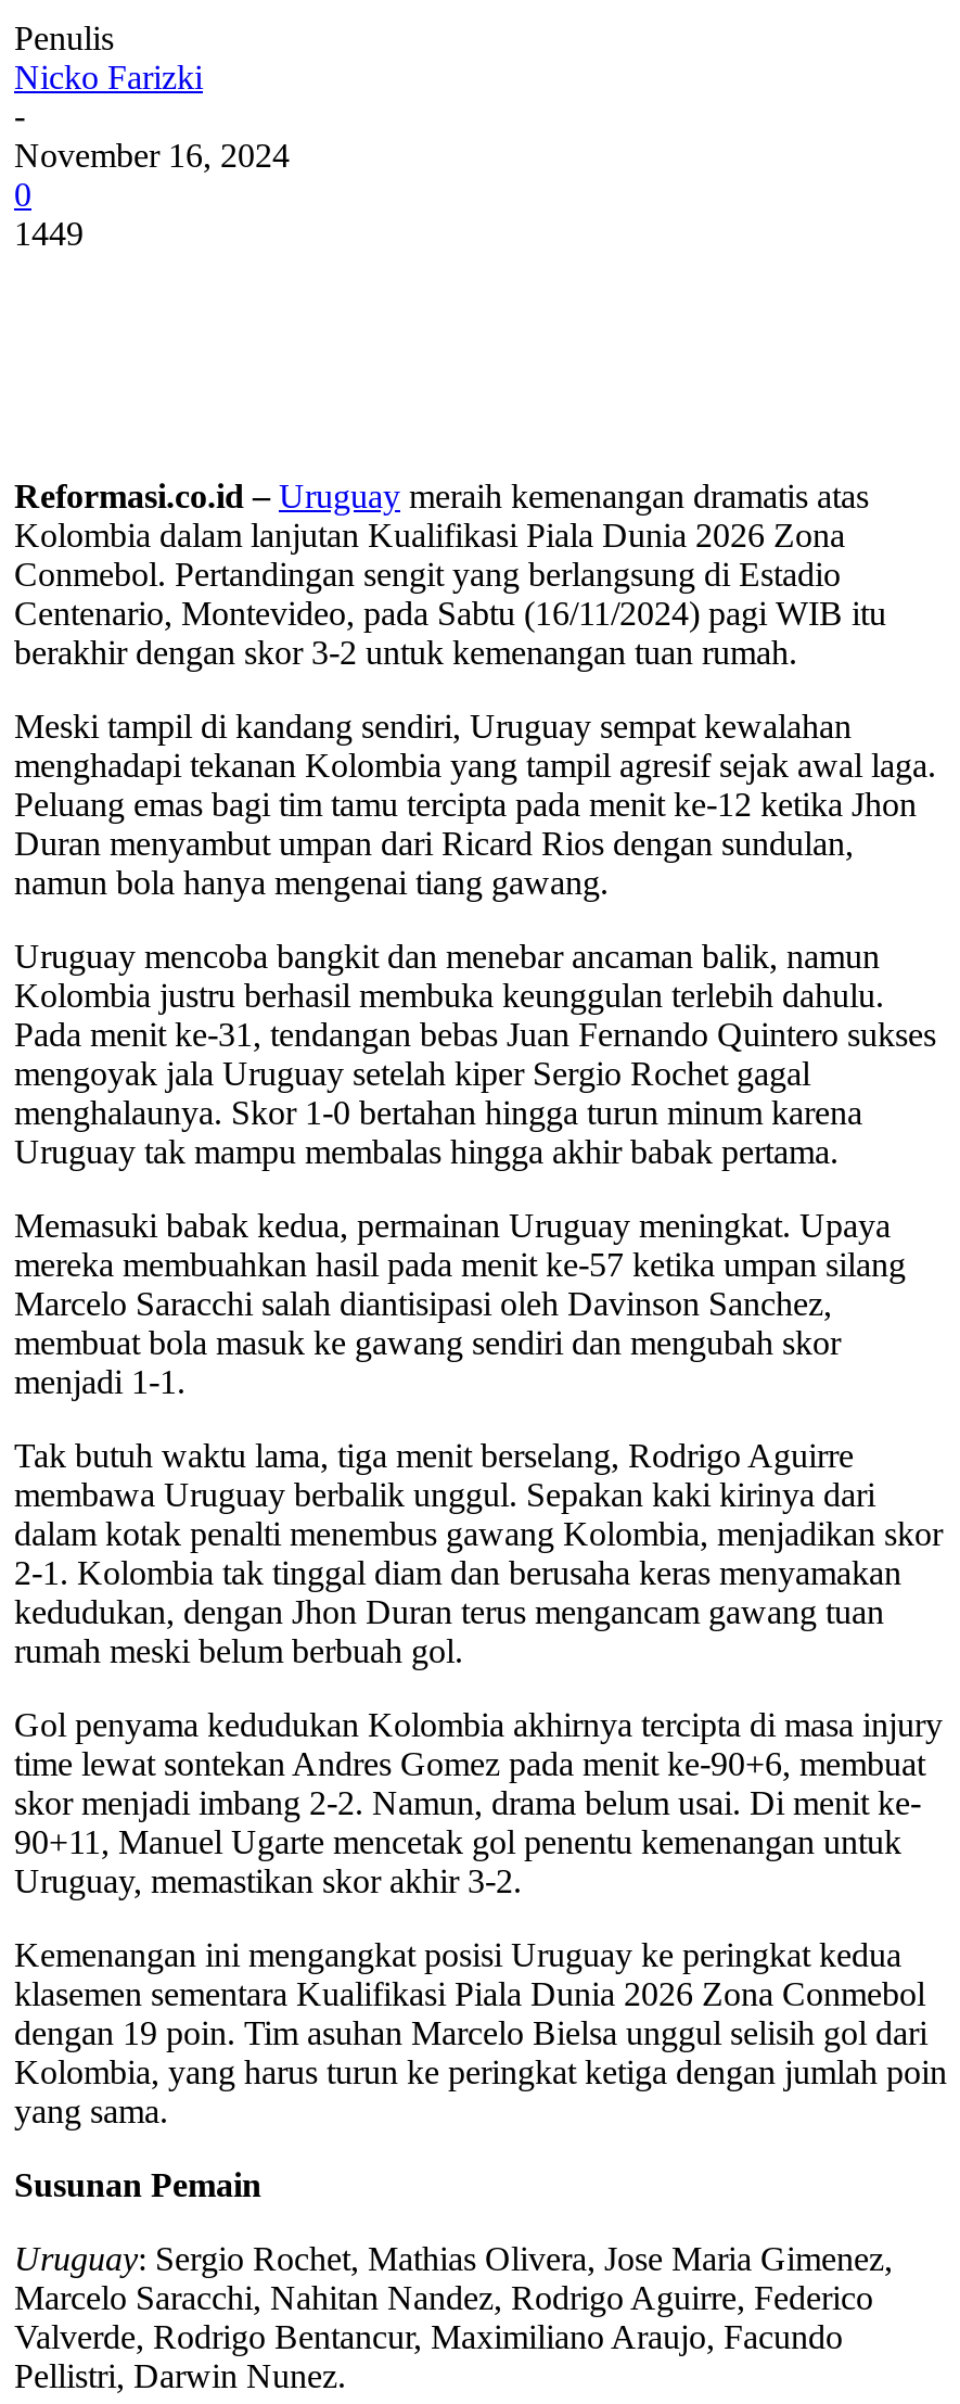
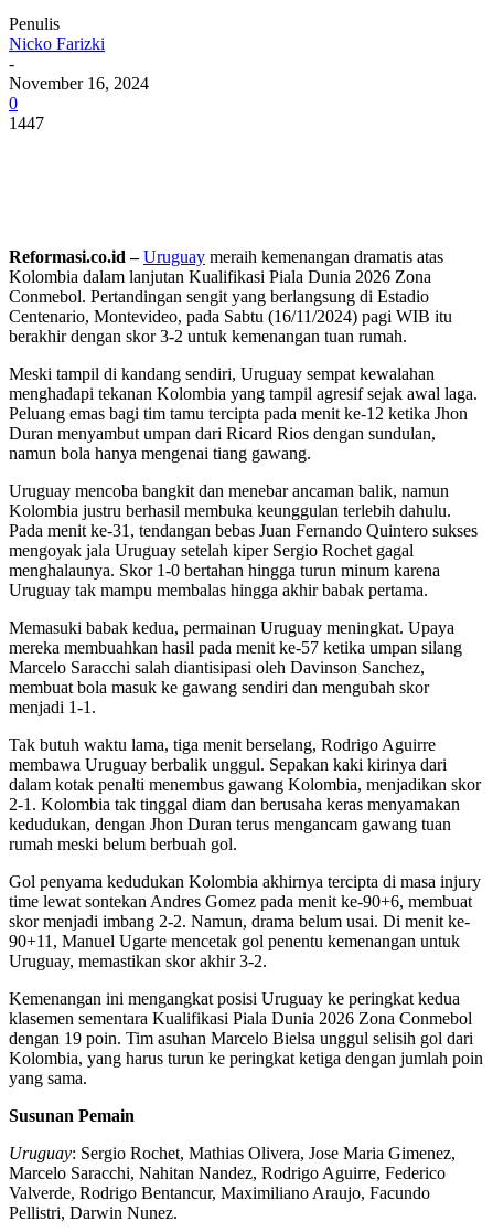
[14,214,84,251] 1449 -> [9,113,44,132] 1447

